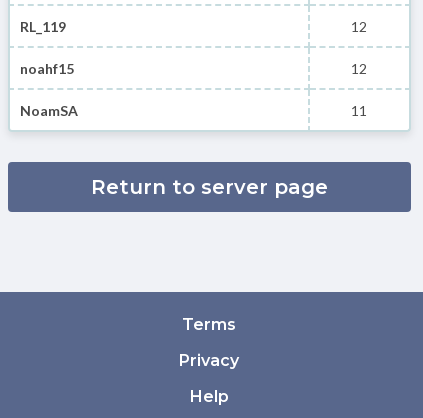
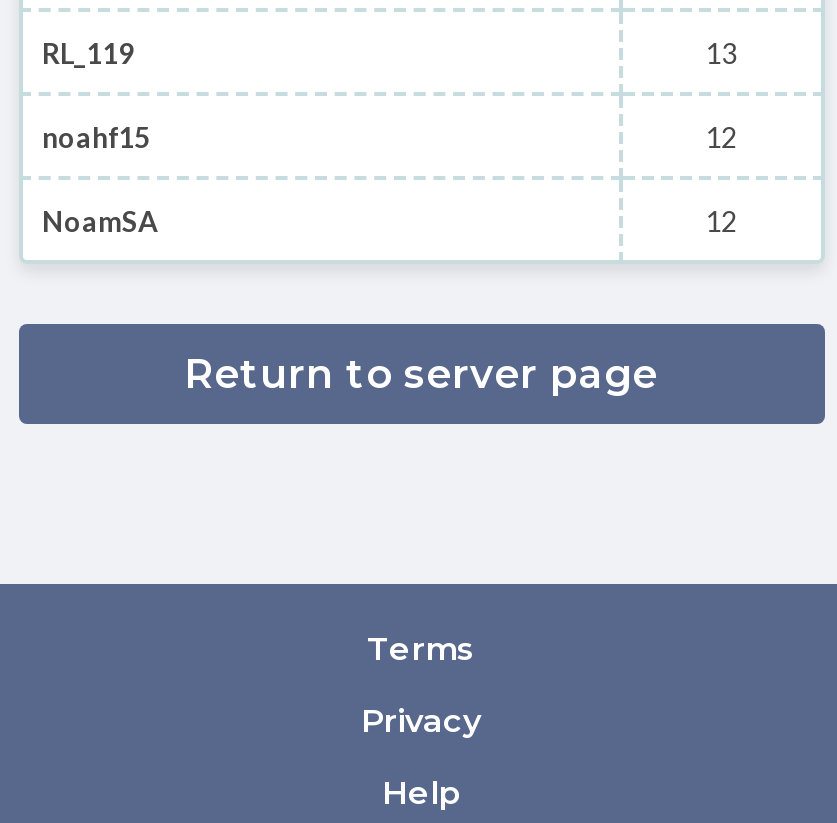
[351,18,367,35] 12 -> [705,36,737,70] 13
[351,102,367,119] 11 -> [705,204,737,238] 12

